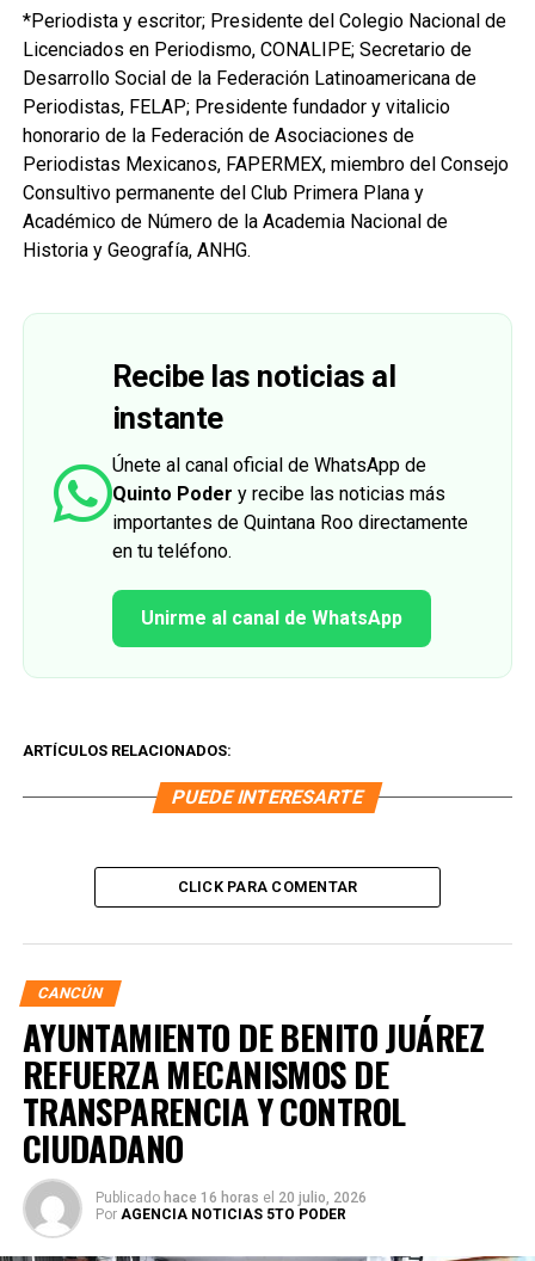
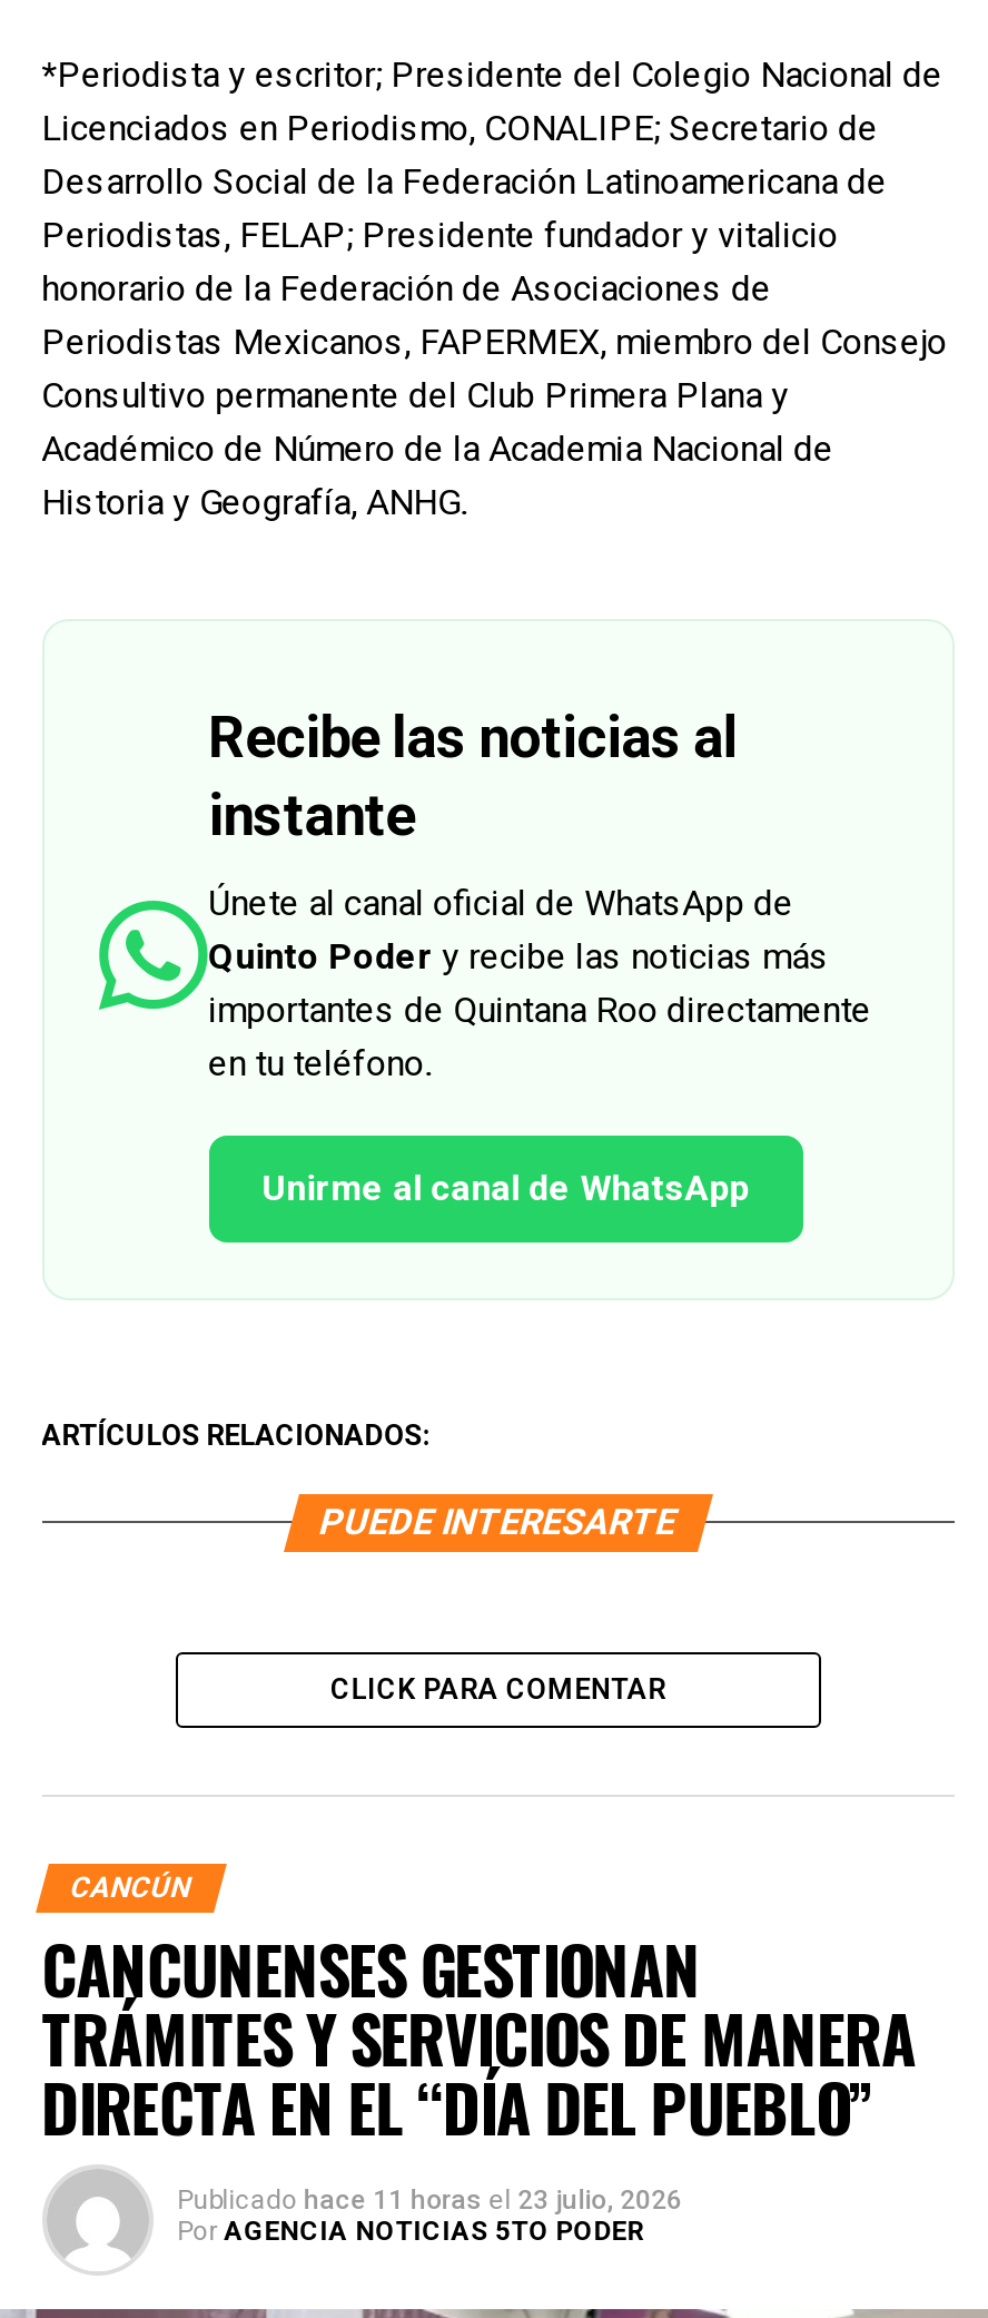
[22,1012,484,1206] AYUNTAMIENTO DE BENITO JUÁREZ | REFUERZA MECANISMOS DE | TRANSPARENCIA Y CONTROL | CIUDADANO | Publicado hace 16 horas el 20 julio, 2026 -> [42,1922,915,2216] CANCUNENSES GESTIONAN | TRÁMITES Y SERVICIOS DE MANERA | DIRECTA EN EL “DÍA DEL PUEBLO” | Publicado hace 11 horas el 23 julio, 2026

